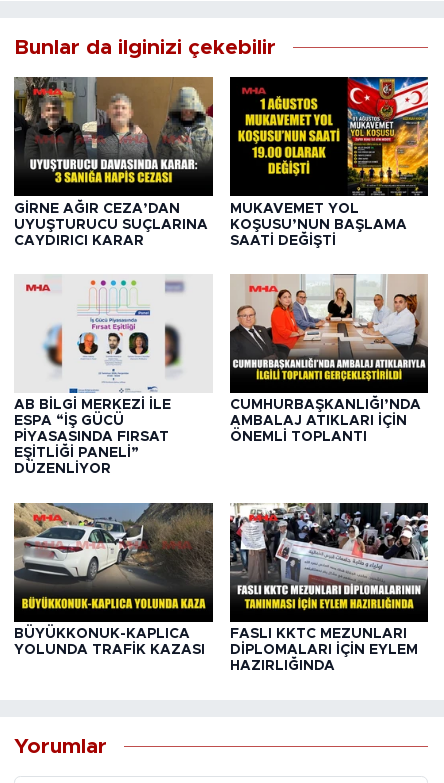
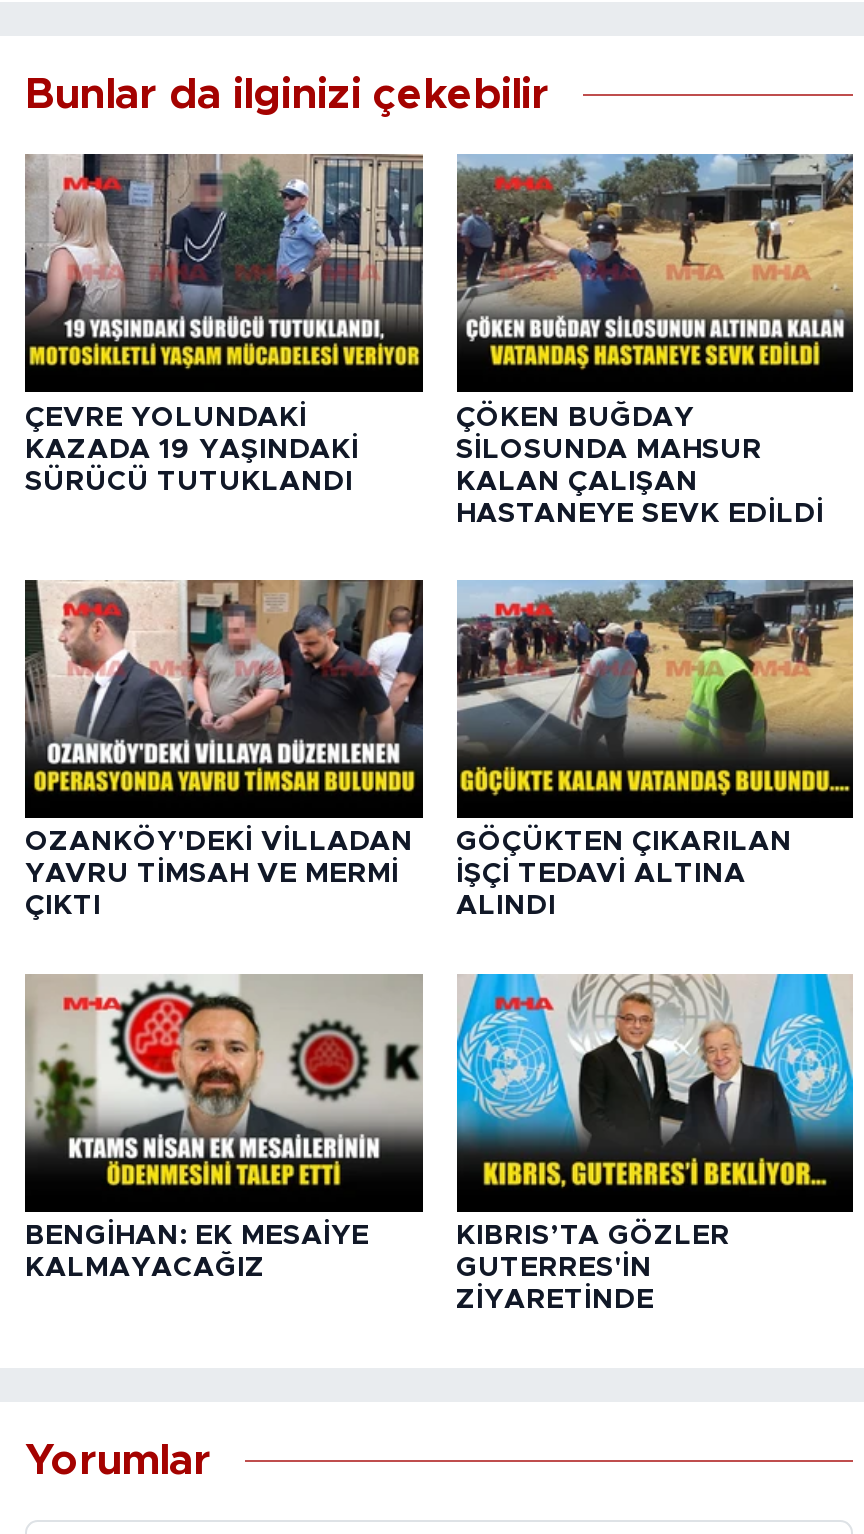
[14,77,213,248] [image] | GİRNE AĞIR CEZA’DAN | UYUŞTURUCU SUÇLARINA | CAYDIRICI KARAR -> [25,154,423,495] [image] | ÇEVRE YOLUNDAKİ | KAZADA 19 YAŞINDAKİ | SÜRÜCÜ TUTUKLANDI
[229,76,429,248] [image] | MUKAVEMET YOL | KOŞUSU’NUN BAŞLAMA | SAATİ DEĞİŞTİ -> [455,152,853,527] [image] | ÇÖKEN BUĞDAY | SİLOSUNDA MAHSUR | KALAN ÇALIŞAN | HASTANEYE SEVK EDİLDİ
[14,275,213,476] [image] | AB BİLGİ MERKEZİ İLE | ESPA “İŞ GÜCÜ | PİYASASINDA FIRSAT | EŞİTLİĞİ PANELİ” | DÜZENLİYOR -> [23,552,425,921] [image] | OZANKÖY'DEKİ VİLLADAN | YAVRU TİMSAH VE MERMİ | ÇIKTI
[229,287,429,444] [image] | CUMHURBAŞKANLIĞI’NDA | AMBALAJ ATIKLARI İÇİN | ÖNEMLİ TOPLANTI -> [456,548,855,921] [image] | GÖÇÜKTEN ÇIKARILAN | İŞÇİ TEDAVİ ALTINA | ALINDI
[14,503,213,657] [image] | BÜYÜKKONUK-KAPLICA | YOLUNDA TRAFİK KAZASI -> [25,974,423,1283] [image] | BENGİHAN: EK MESAİYE | KALMAYACAĞIZ
[229,502,429,673] [image] | FASLI KKTC MEZUNLARI | DİPLOMALARI İÇİN EYLEM | HAZIRLIĞINDA -> [455,972,855,1315] [image] | KIBRIS’TA GÖZLER | GUTERRES'İN | ZİYARETİNDE

